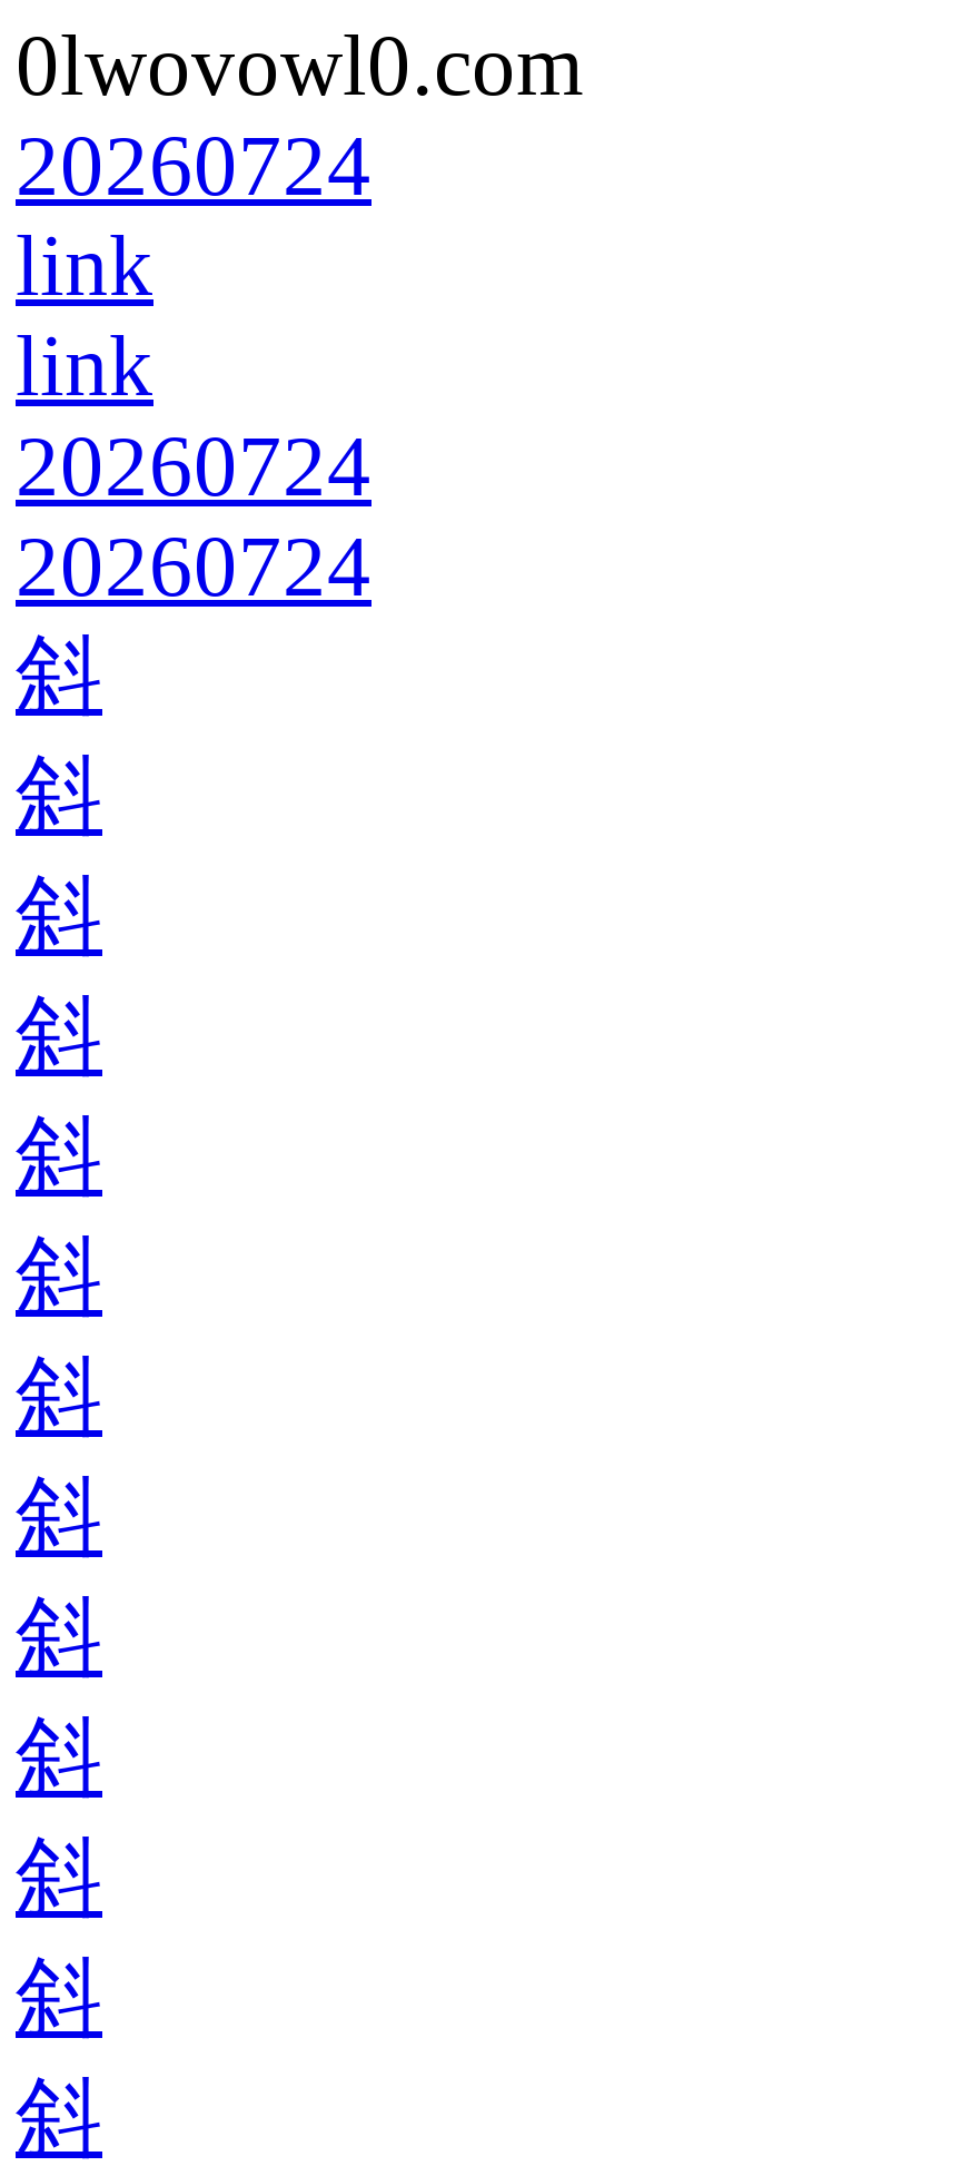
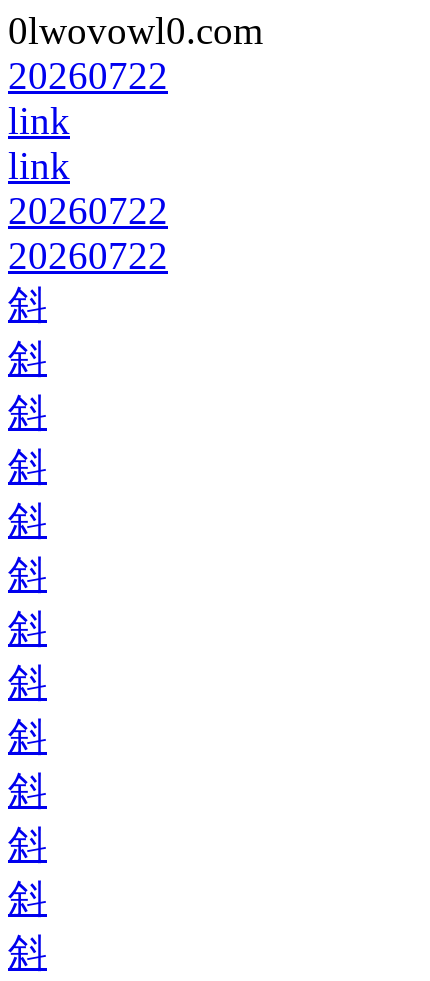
[16,117,371,213] 20260724 -> [8,54,168,97] 20260722
[16,417,371,513] 20260724 -> [8,189,168,232] 20260722
[16,518,371,613] 20260724 -> [8,234,168,277] 20260722

